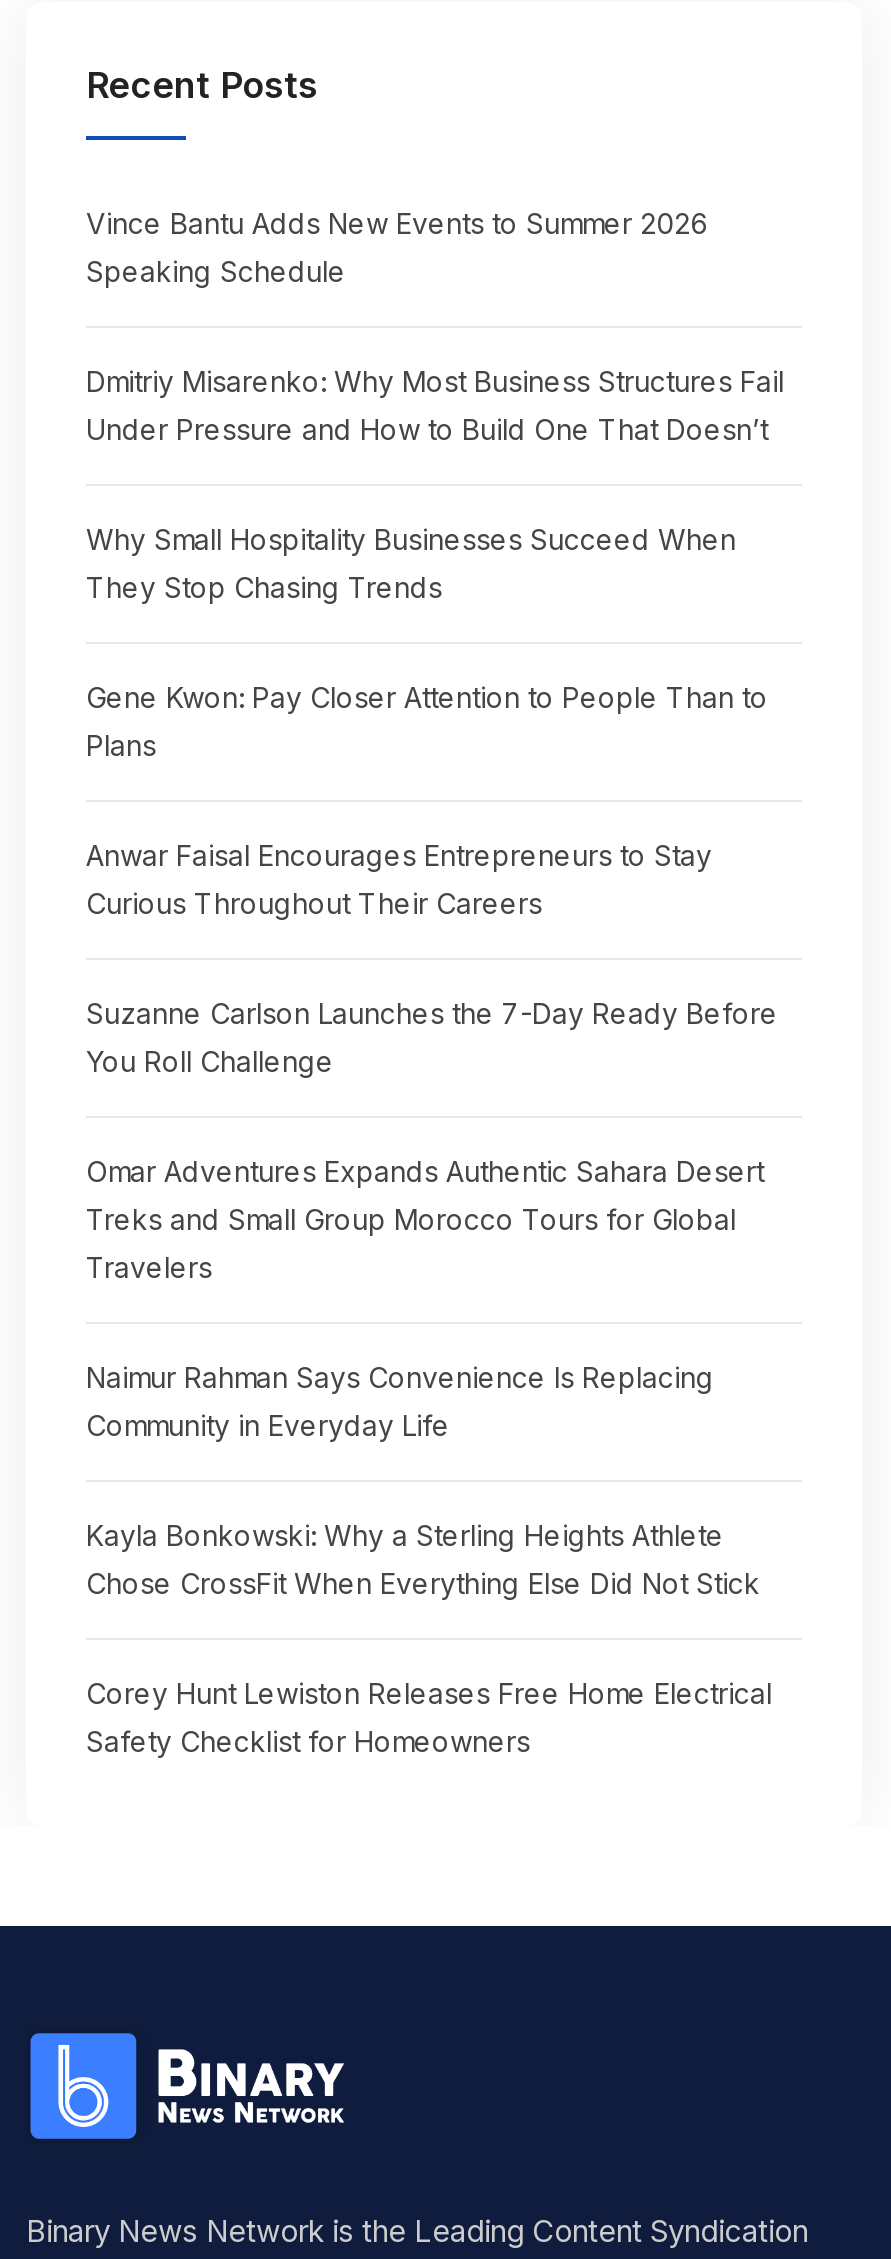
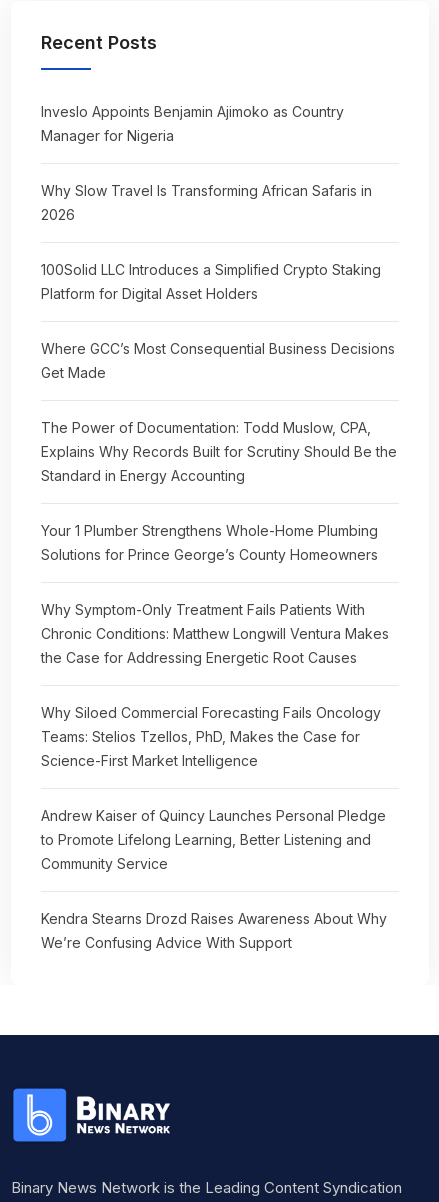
[86,206,708,288] Vince Bantu Adds New Events to Summer 2026 | Speaking Schedule -> [41,103,344,144] Inveslo Appoints Benjamin Ajimoko as Country | Manager for Nigeria
[86,364,784,446] Dmitriy Misarenko: Why Most Business Structures Fail | Under Pressure and How to Build One That Doesn’t -> [41,182,372,223] Why Slow Travel Is Transforming African Safaris in | 2026
[86,522,736,604] Why Small Hospitality Businesses Succeed When | They Stop Chasing Trends -> [41,261,381,302] 100Solid LLC Introduces a Simplified Crypto Staking | Platform for Digital Asset Holders
[86,680,768,762] Gene Kwon: Pay Closer Attention to People Than to | Plans -> [41,340,395,381] Where GCC’s Most Consequential Business Decisions | Get Made
[86,838,712,920] Anwar Faisal Encourages Entrepreneurs to Stay | Curious Throughout Their Careers -> [41,419,397,484] The Power of Documentation: Todd Muslow, CPA, | Explains Why Records Built for Scrutiny Should Be the | Standard in Energy Accounting
[86,996,778,1078] Suzanne Carlson Launches the 7-Day Ready Before | You Roll Challenge -> [41,522,378,563] Your 1 Plumber Strengthens Whole-Home Plumbing | Solutions for Prince George’s County Homeowners
[86,1154,764,1284] Omar Adventures Expands Authentic Sahara Desert | Treks and Small Group Morocco Tours for Global | Travelers -> [41,601,389,666] Why Symptom-Only Treatment Fails Patients With | Chronic Conditions: Matthew Longwill Ventura Makes | the Case for Addressing Energetic Root Causes
[86,1360,714,1442] Naimur Rahman Says Convenience Is Replacing | Community in Everyday Life -> [41,704,381,769] Why Siloed Commercial Forecasting Fails Oncology | Teams: Stelios Tzellos, PhD, Makes the Case for | Science-First Market Intelligence
[86,1518,760,1600] Kayla Bonkowski: Why a Sterling Heights Athlete | Chose CrossFit When Everything Else Did Not Stick -> [41,807,386,872] Andrew Kaiser of Quincy Launches Personal Pledge | to Promote Lifelong Learning, Better Listening and | Community Service
[86,1676,772,1758] Corey Hunt Lewiston Releases Free Home Electrical | Safety Checklist for Homeowners -> [41,910,387,951] Kendra Stearns Drozd Raises Awareness About Why | We’re Confusing Advice With Support

